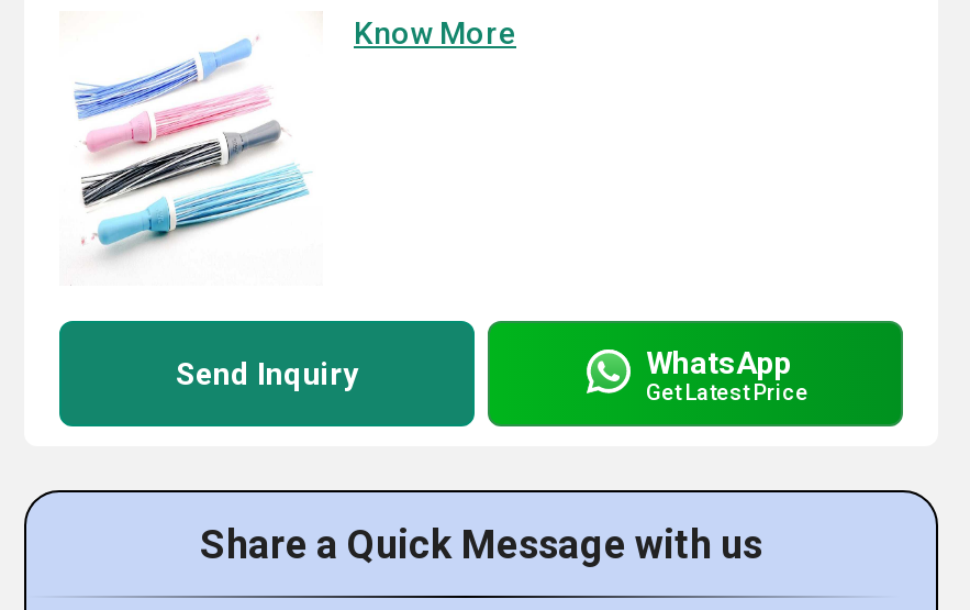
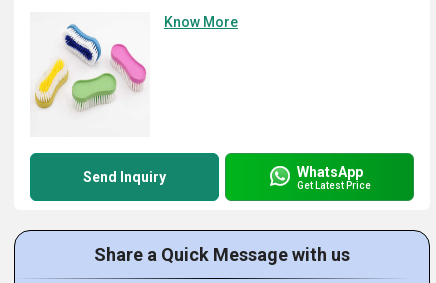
[68,37,314,257] [image] -> [33,23,147,123] [image]

